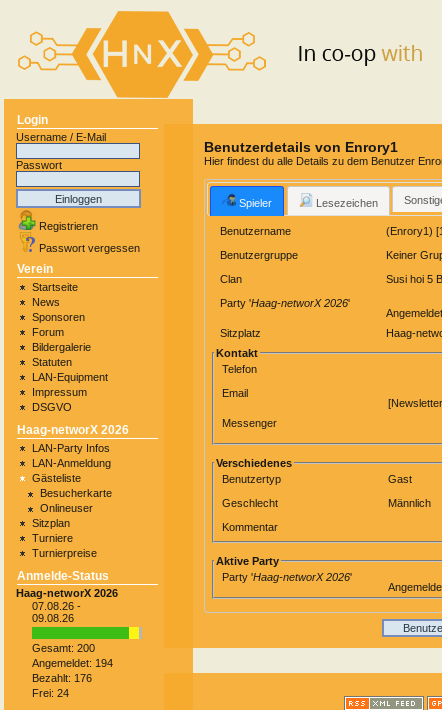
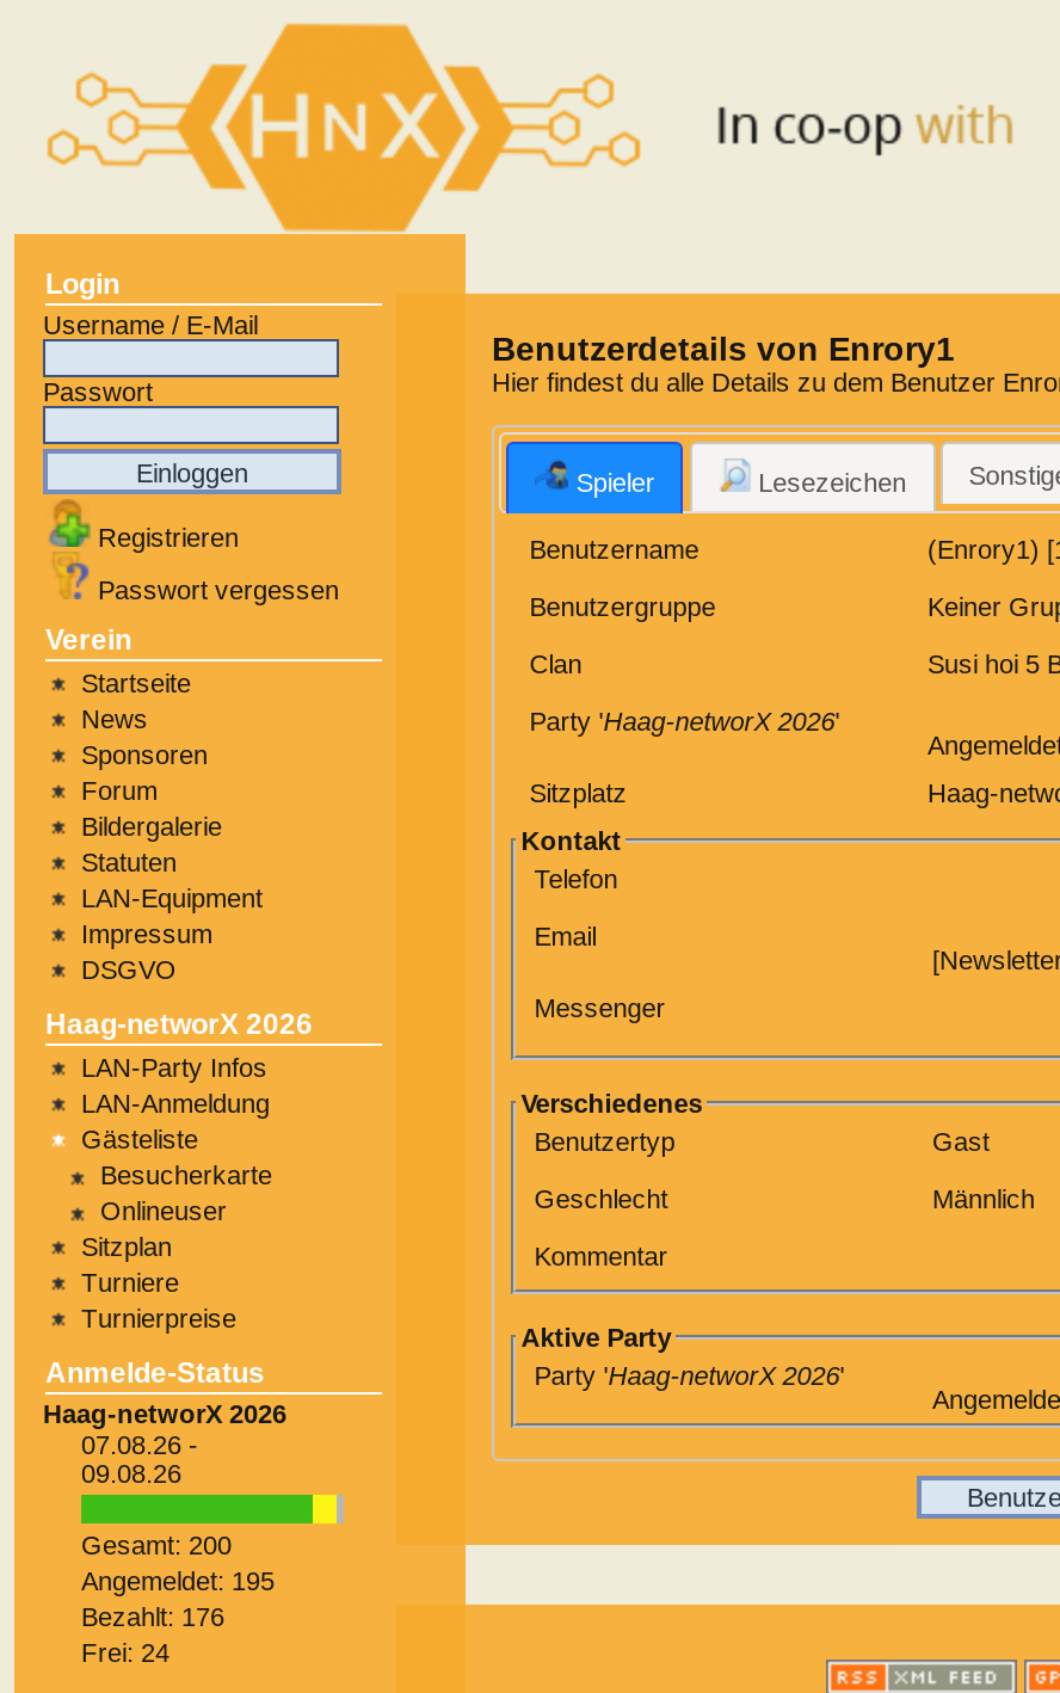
[32,657,113,669] Angemeldet: 194 -> [81,1566,275,1595] Angemeldet: 195

